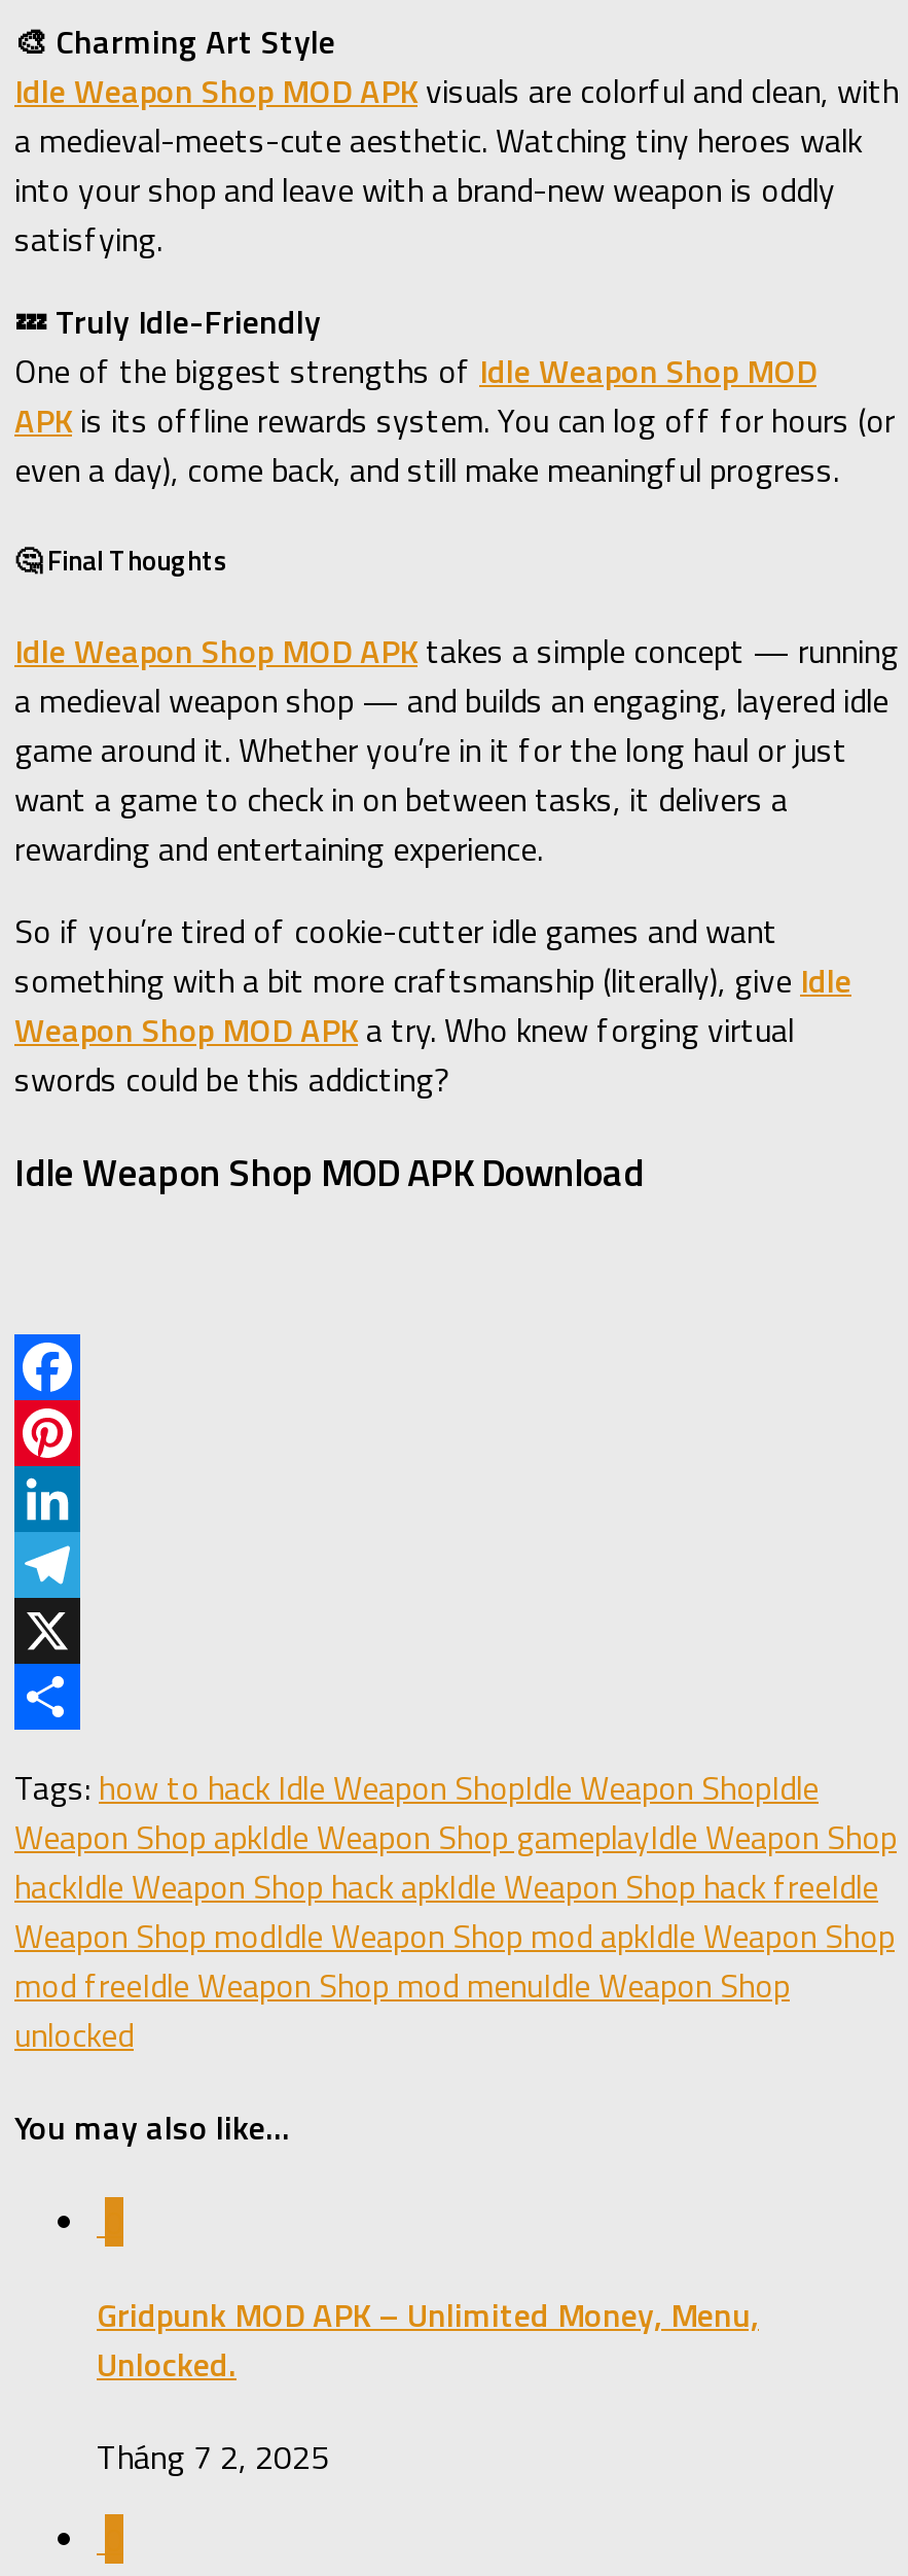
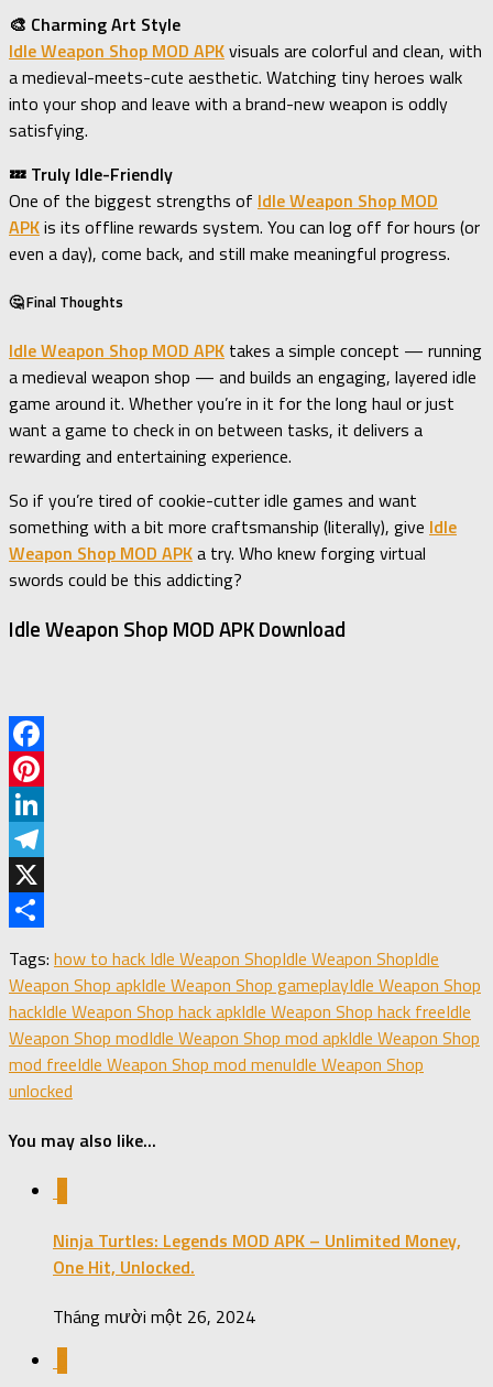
[97,2290,759,2389] Gridpunk MOD APK – Unlimited Money, Menu, | Unlocked. -> [53,1227,461,1280] Ninja Turtles: Legends MOD APK – Unlimited Money, | One Hit, Unlocked.
[97,2432,329,2482] Tháng 7 2, 2025 -> [53,1304,255,1330] Tháng mười một 26, 2024

